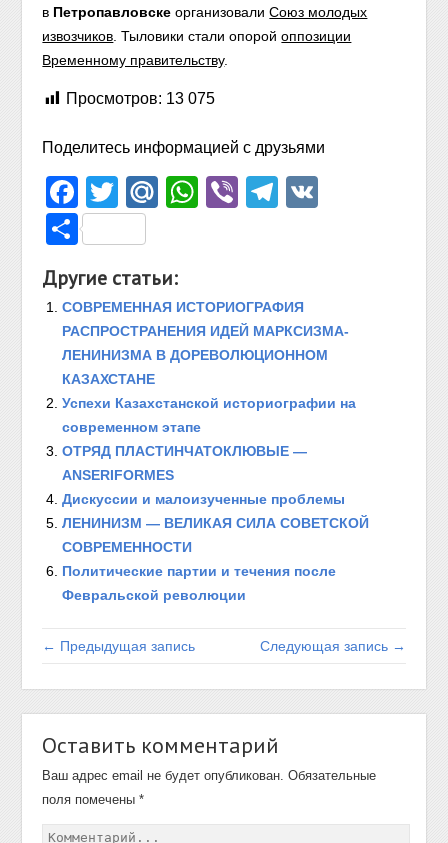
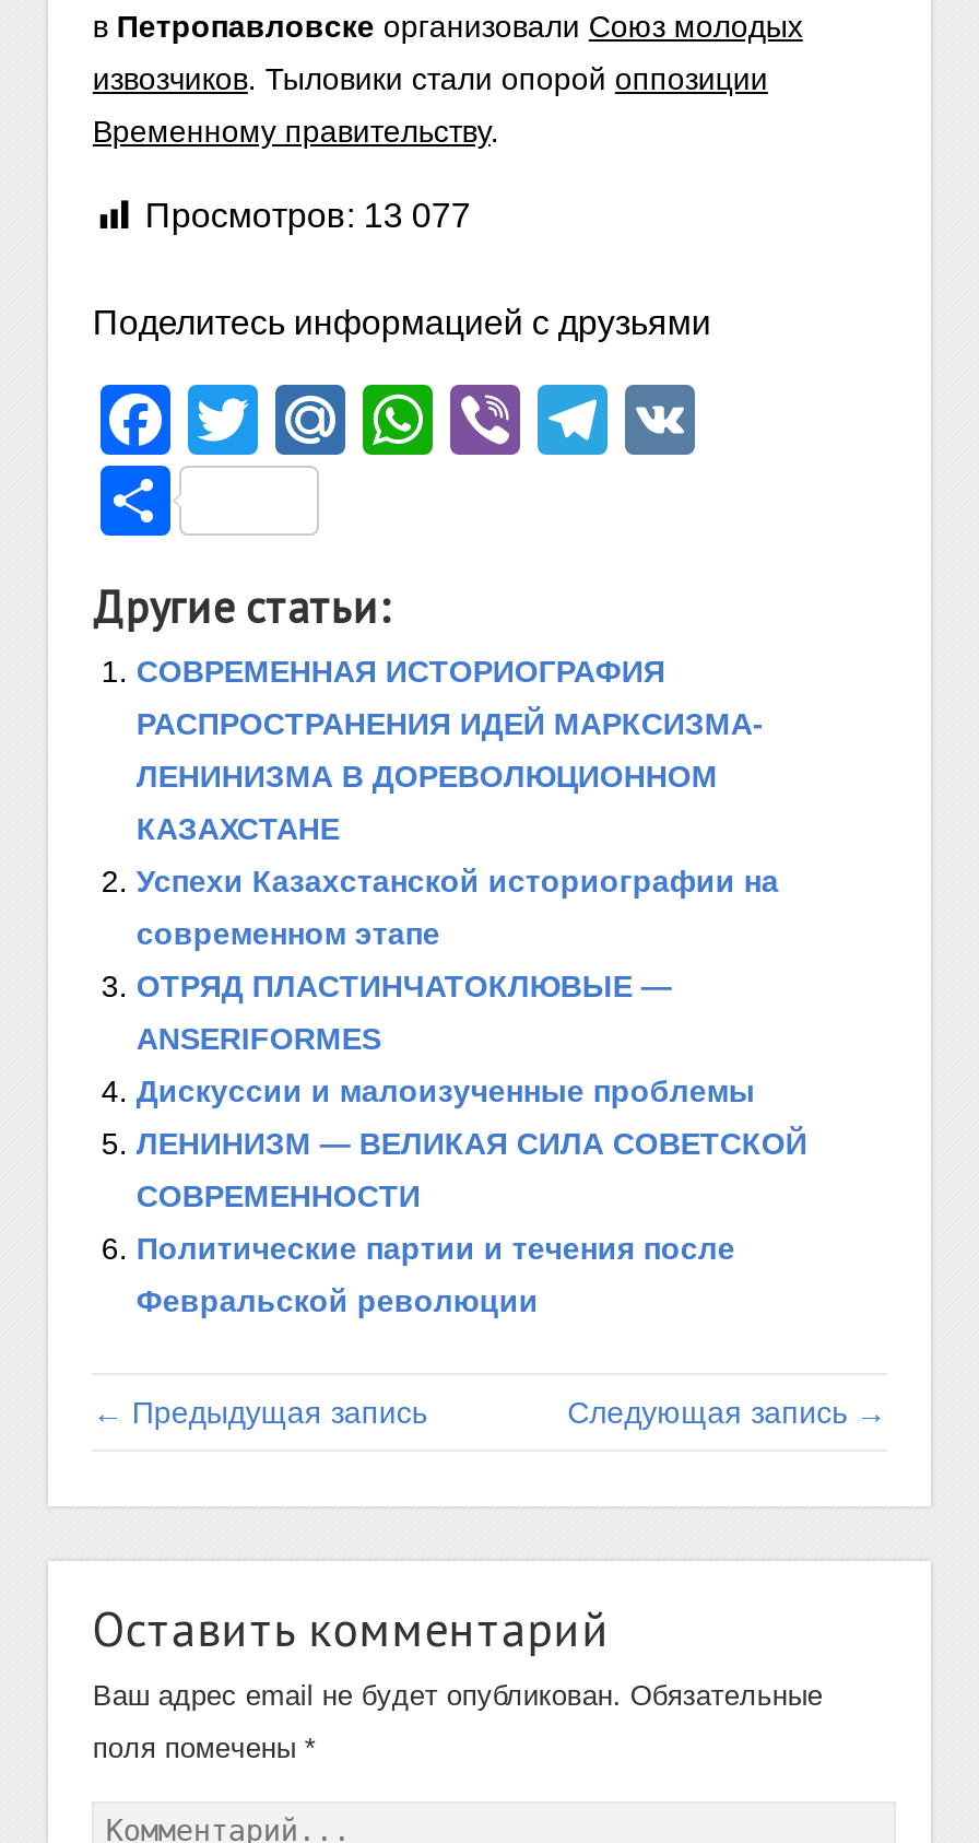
[66,90,215,107] Просмотров: 13 075 -> [145,197,471,234] Просмотров: 13 077

